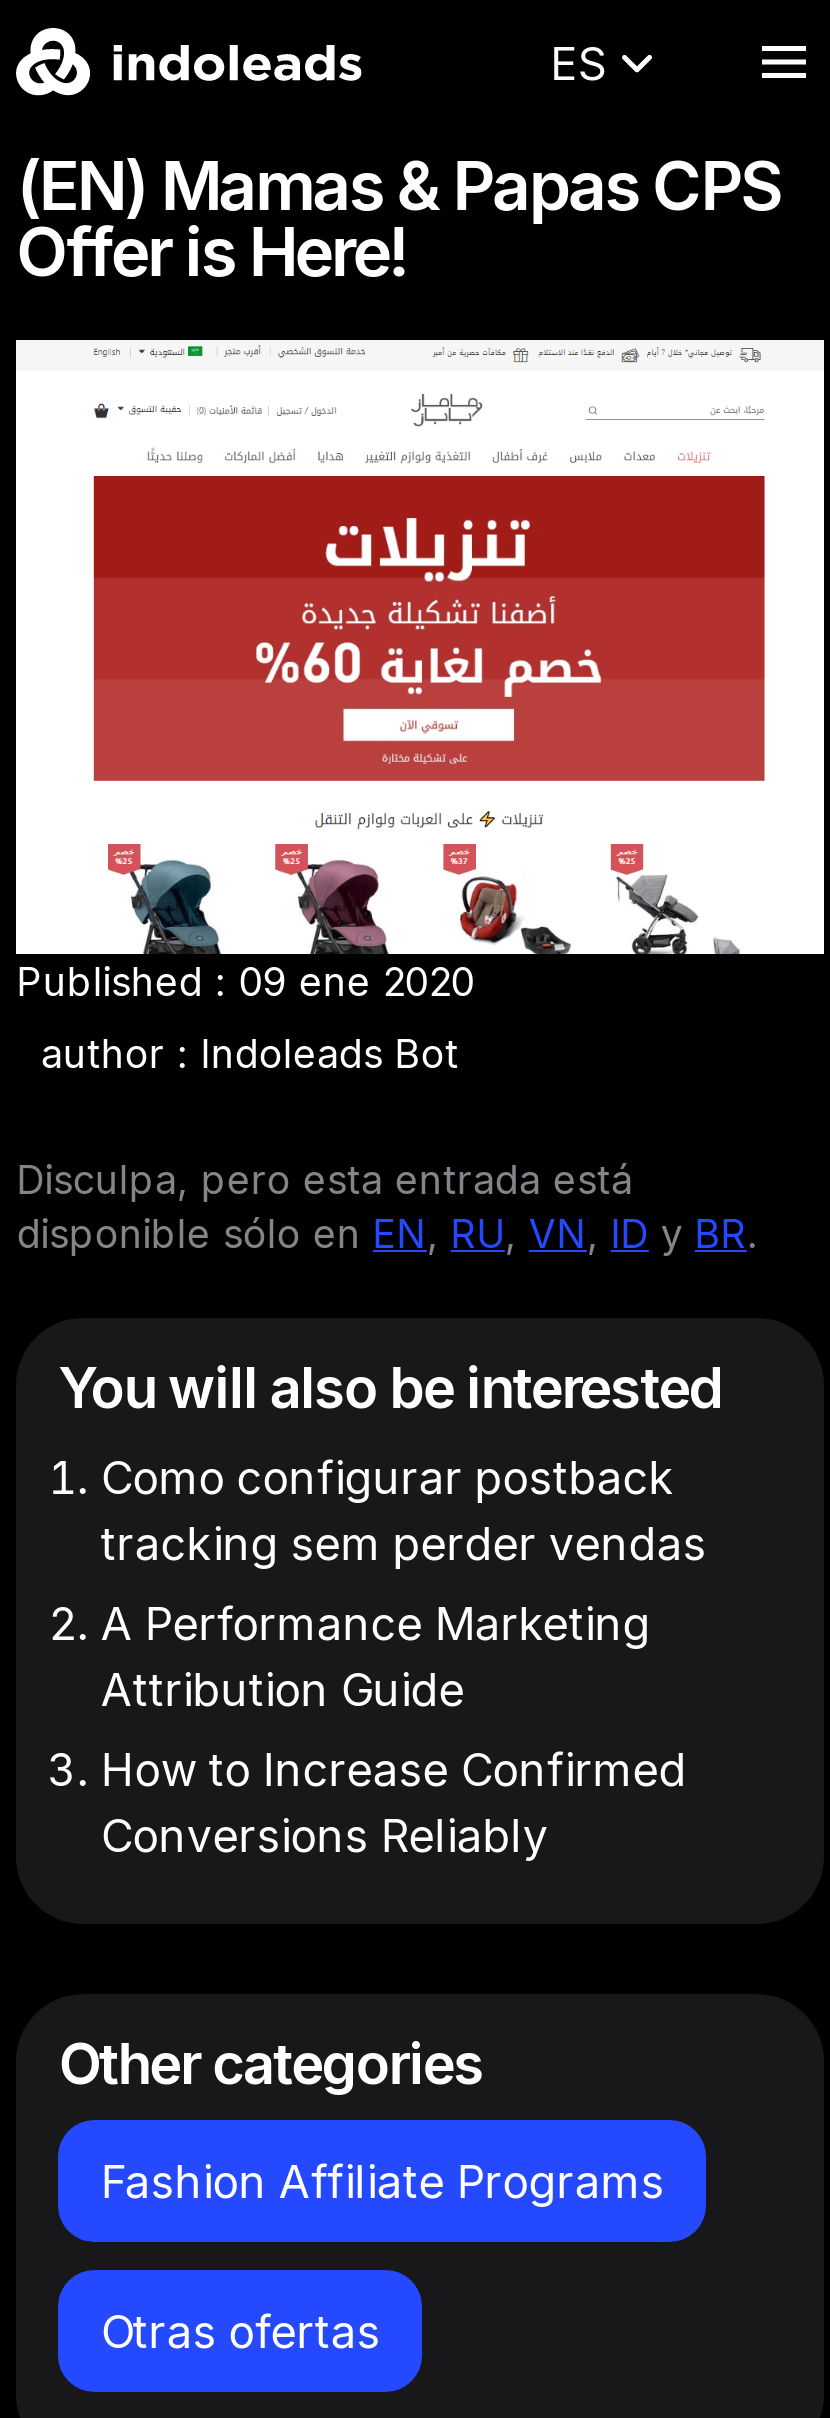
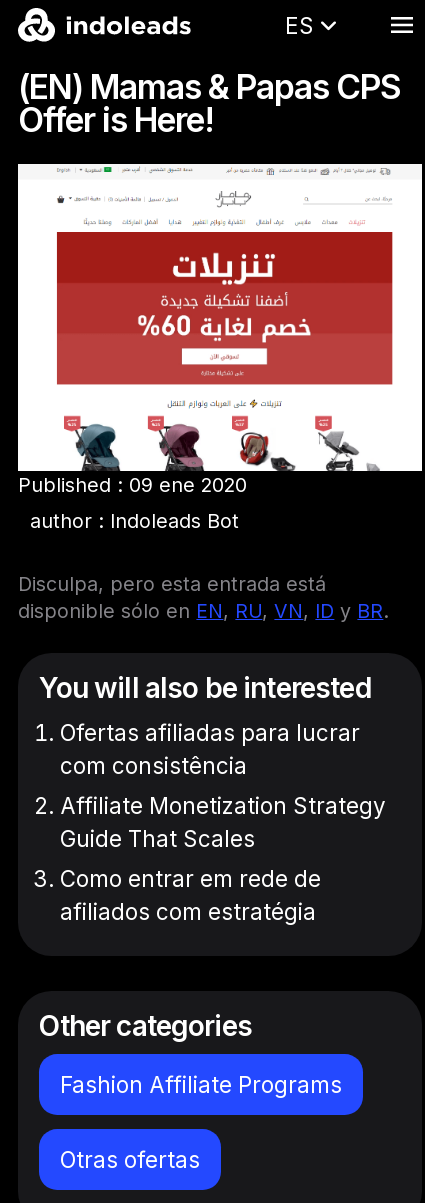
[101,1450,707,1570] Como configurar postback | tracking sem perder vendas -> [60,719,360,779] Ofertas afiliadas para lucrar | com consistência
[101,1596,651,1716] A Performance Marketing | Attribution Guide -> [60,792,386,852] Affiliate Monetization Strategy | Guide That Scales
[101,1742,687,1862] How to Increase Confirmed | Conversions Reliably -> [60,865,321,925] Como entrar em rede de | afiliados com estratégia

